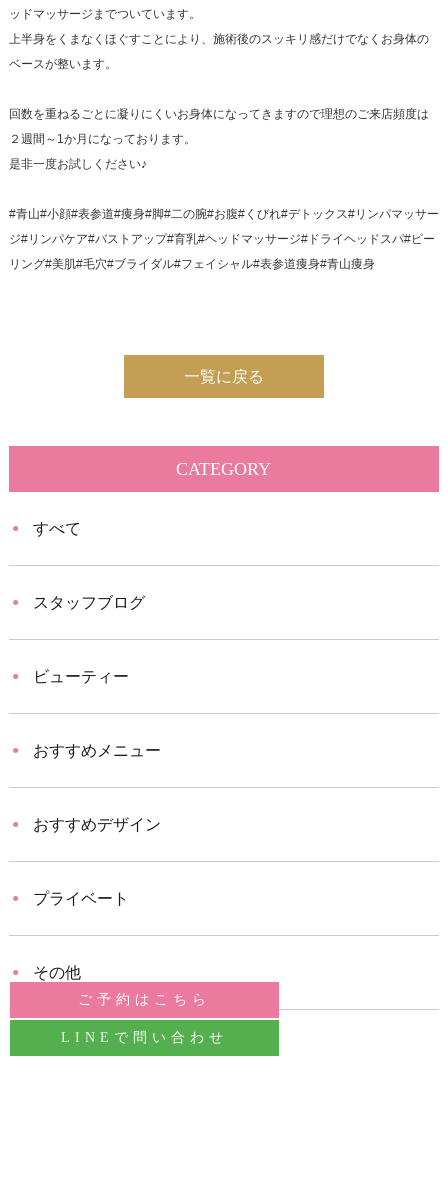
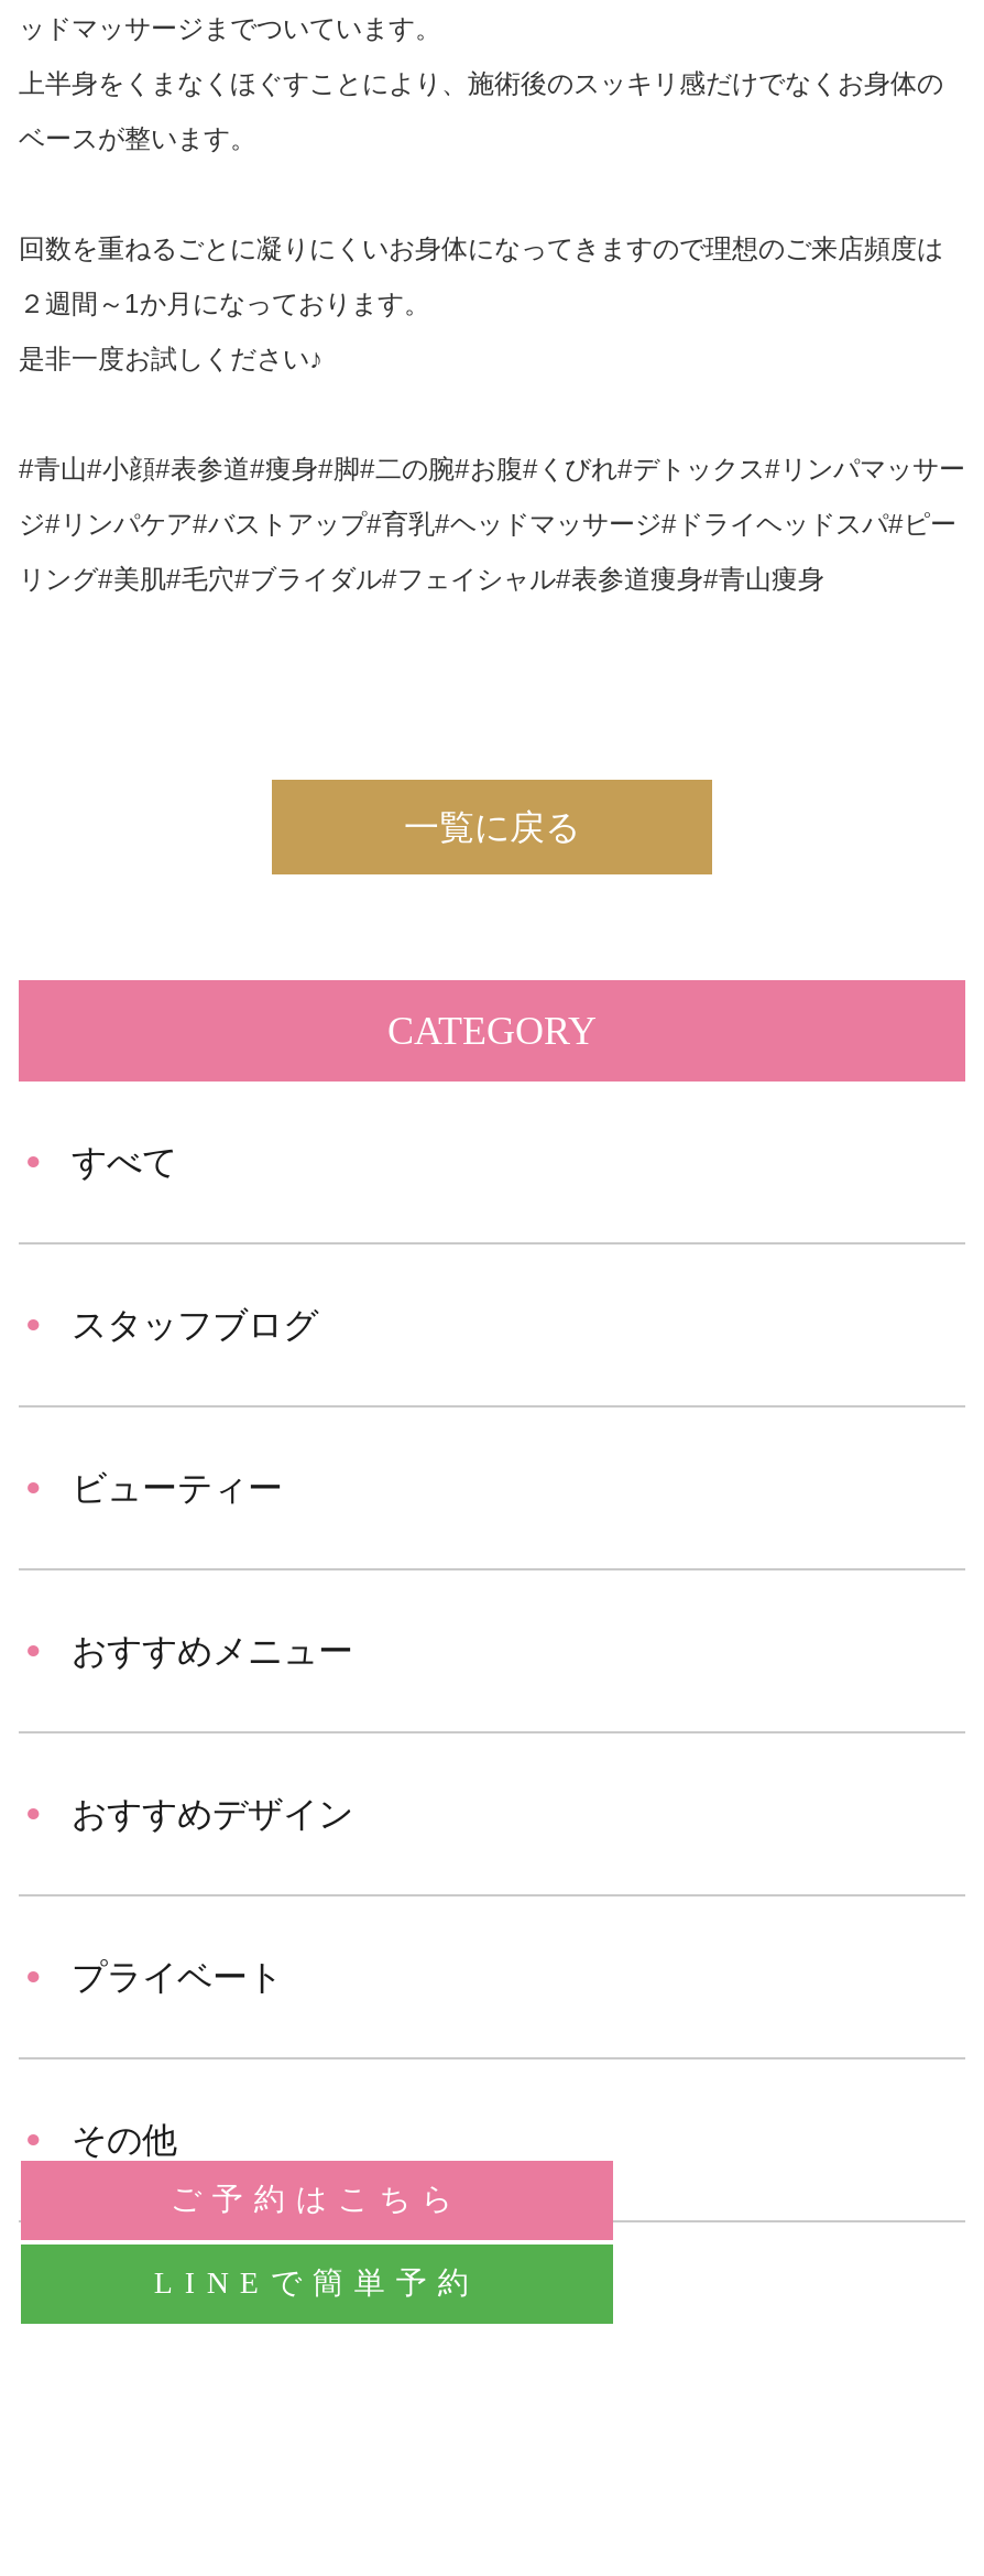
[61,1030,228,1045] LINEで問い合わせ -> [154,2267,480,2300] LINEで簡単予約

